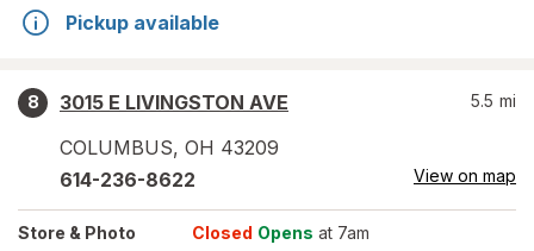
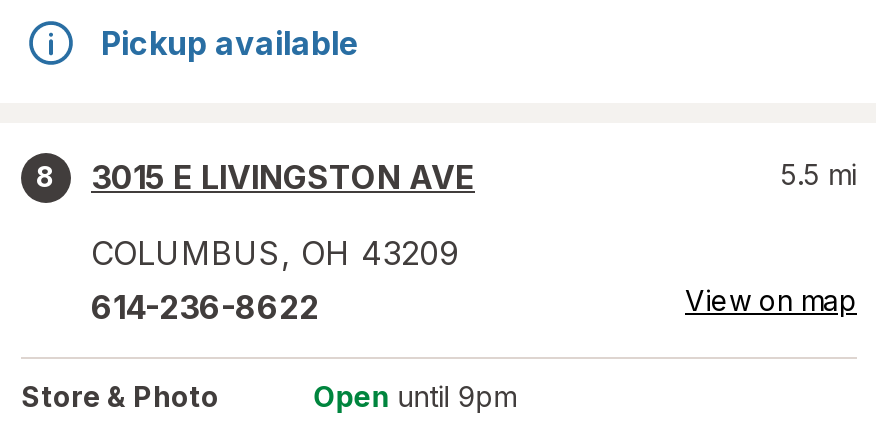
[192,222,370,243] Closed Opens at 7am -> [314,379,516,413] Open until 9pm

